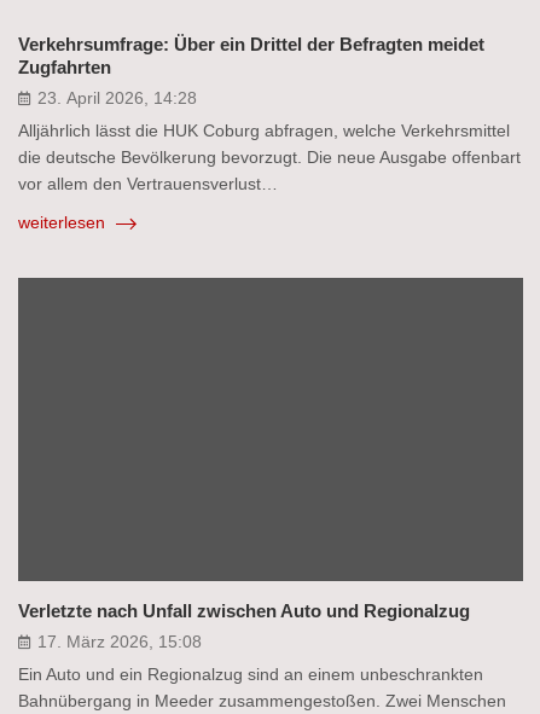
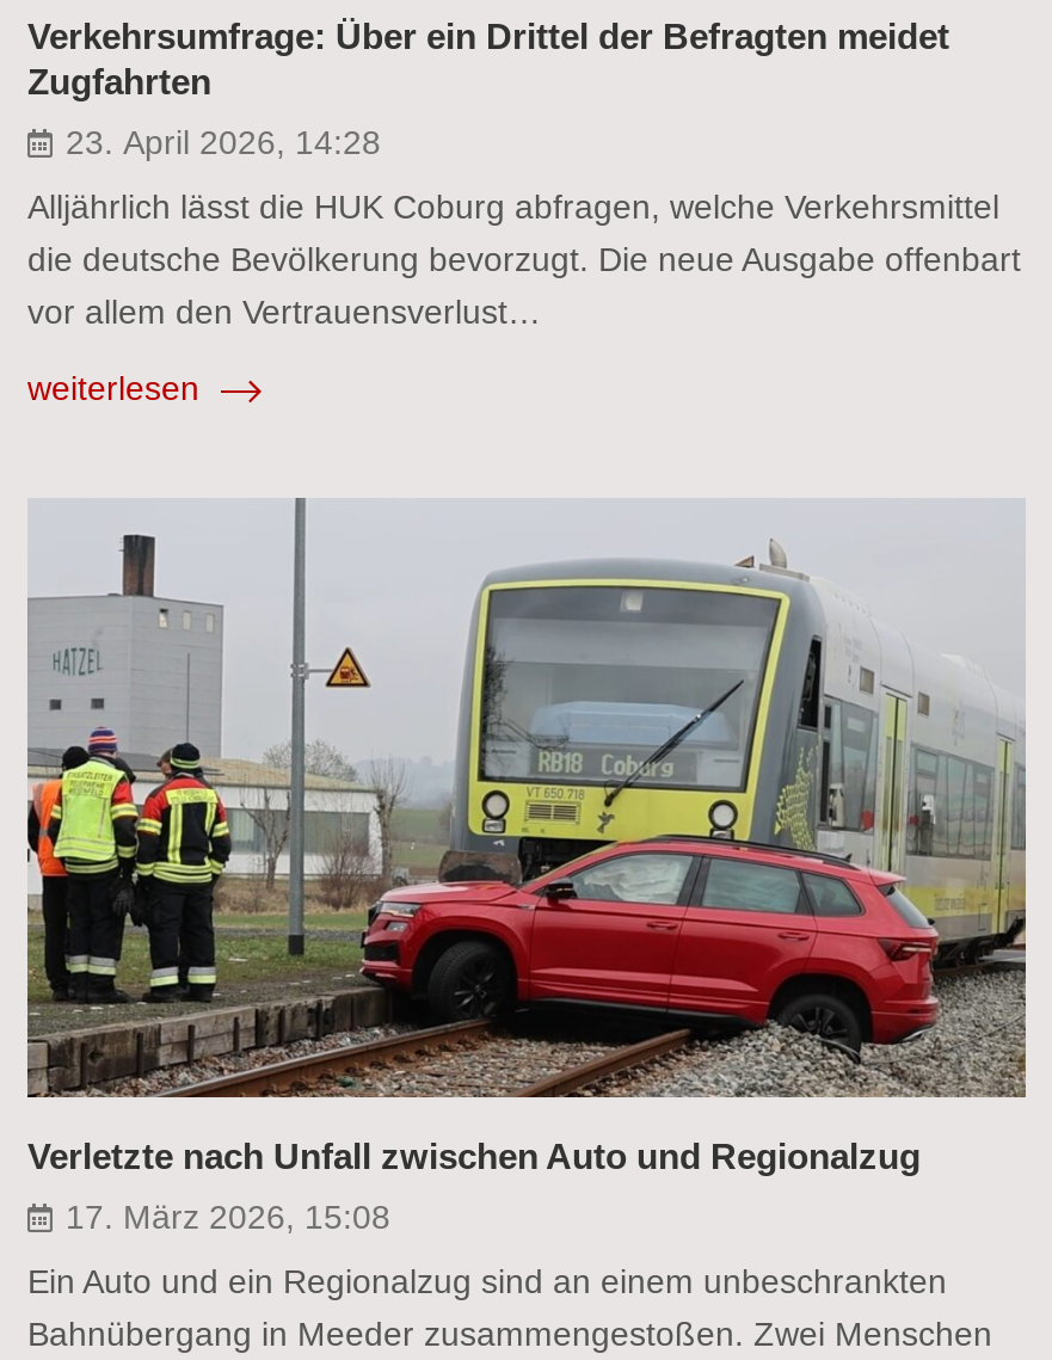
none -> [27,498,1026,1097] [image]

